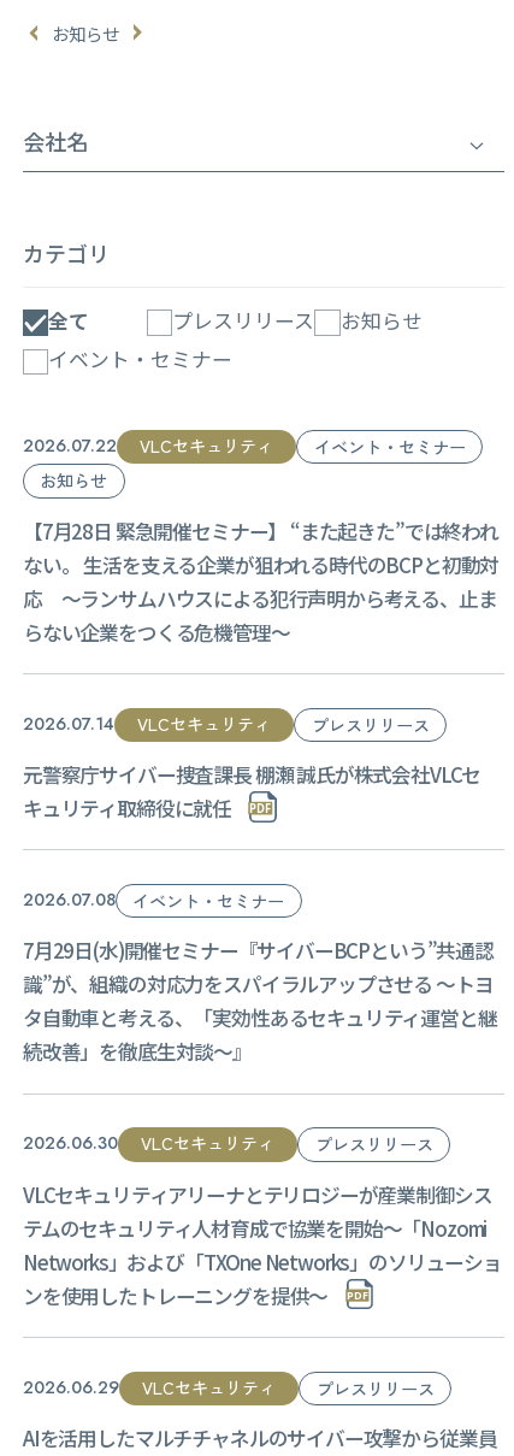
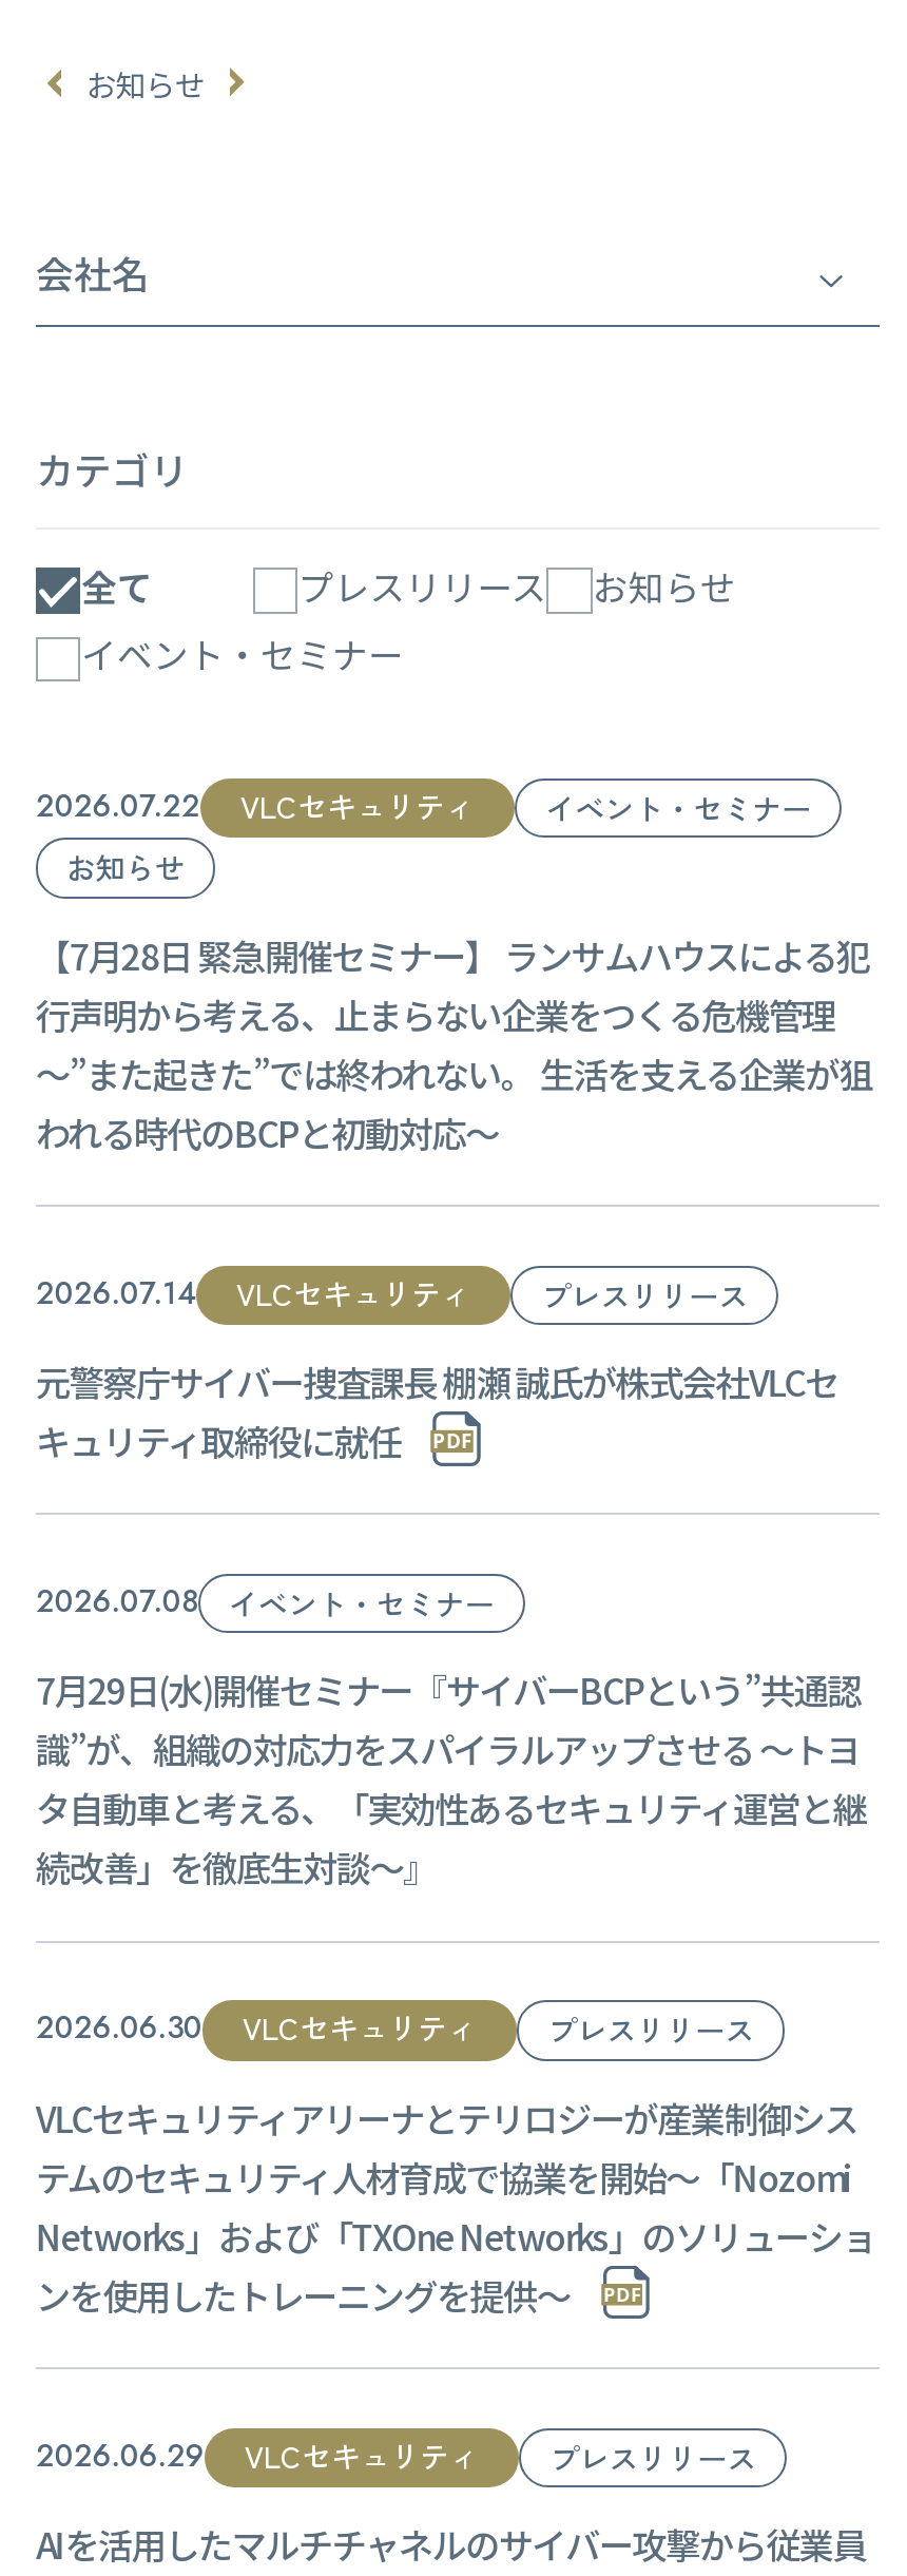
[23,516,499,646] 【7月28日 緊急開催セミナー】 “また起きた”では終われ | ない。 生活を支える企業が狙われる時代のBCPと初動対 | 応 ～ランサムハウスによる犯行声明から考える、止ま | らない企業をつくる危機管理～ -> [36,930,872,1158] 【7月28日 緊急開催セミナー】 ランサムハウスによる犯 | 行声明から考える、止まらない企業をつくる危機管理 | ～”また起きた”では終われない。 生活を支える企業が狙 | われる時代のBCPと初動対応～

